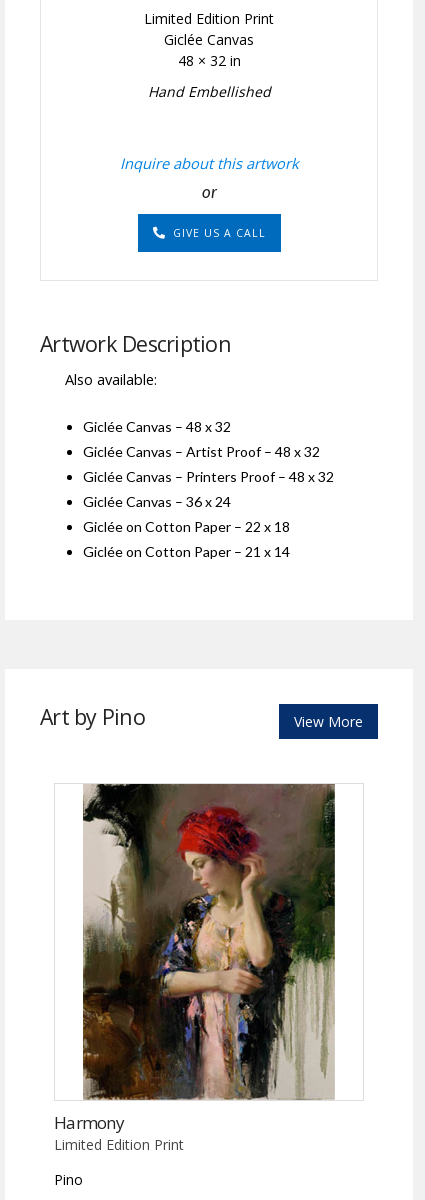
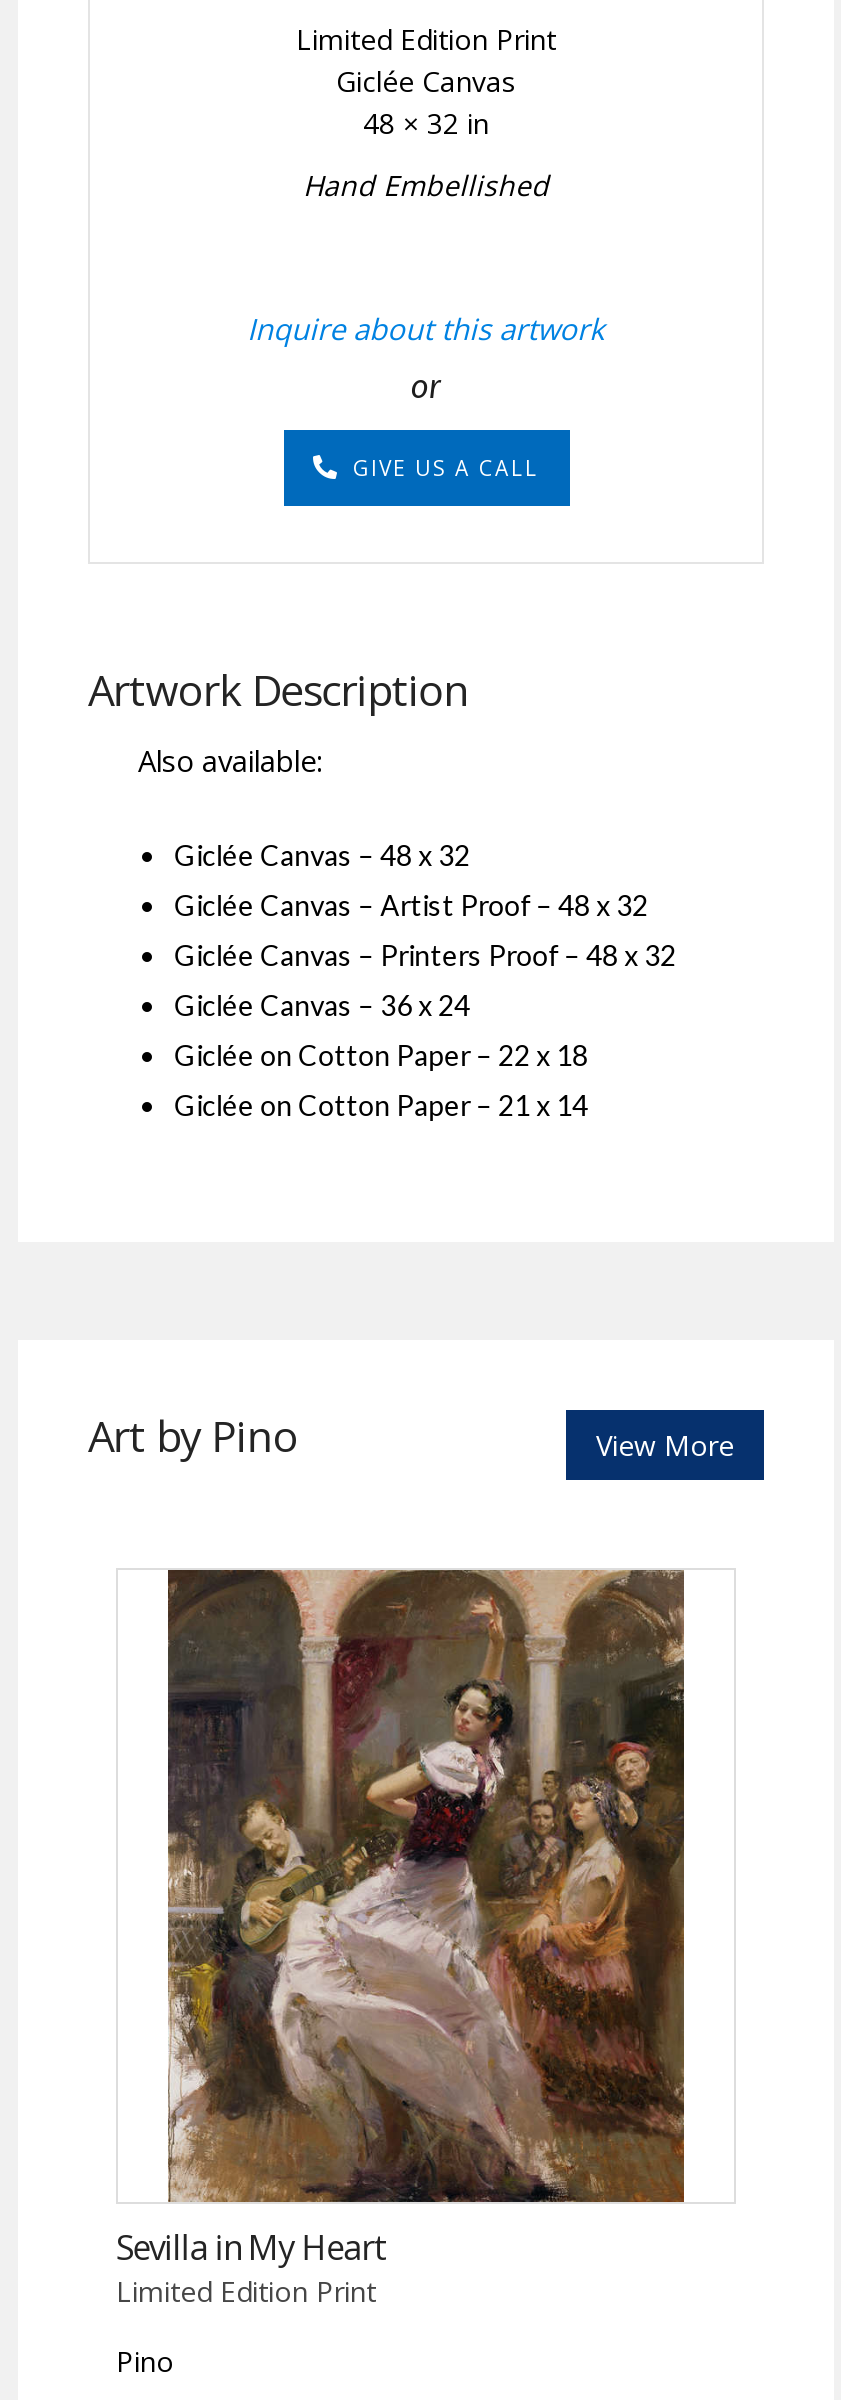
[54,783,338,1134] [image] | Harmony -> [116,1568,686,2271] [image] | Sevilla in My Heart

